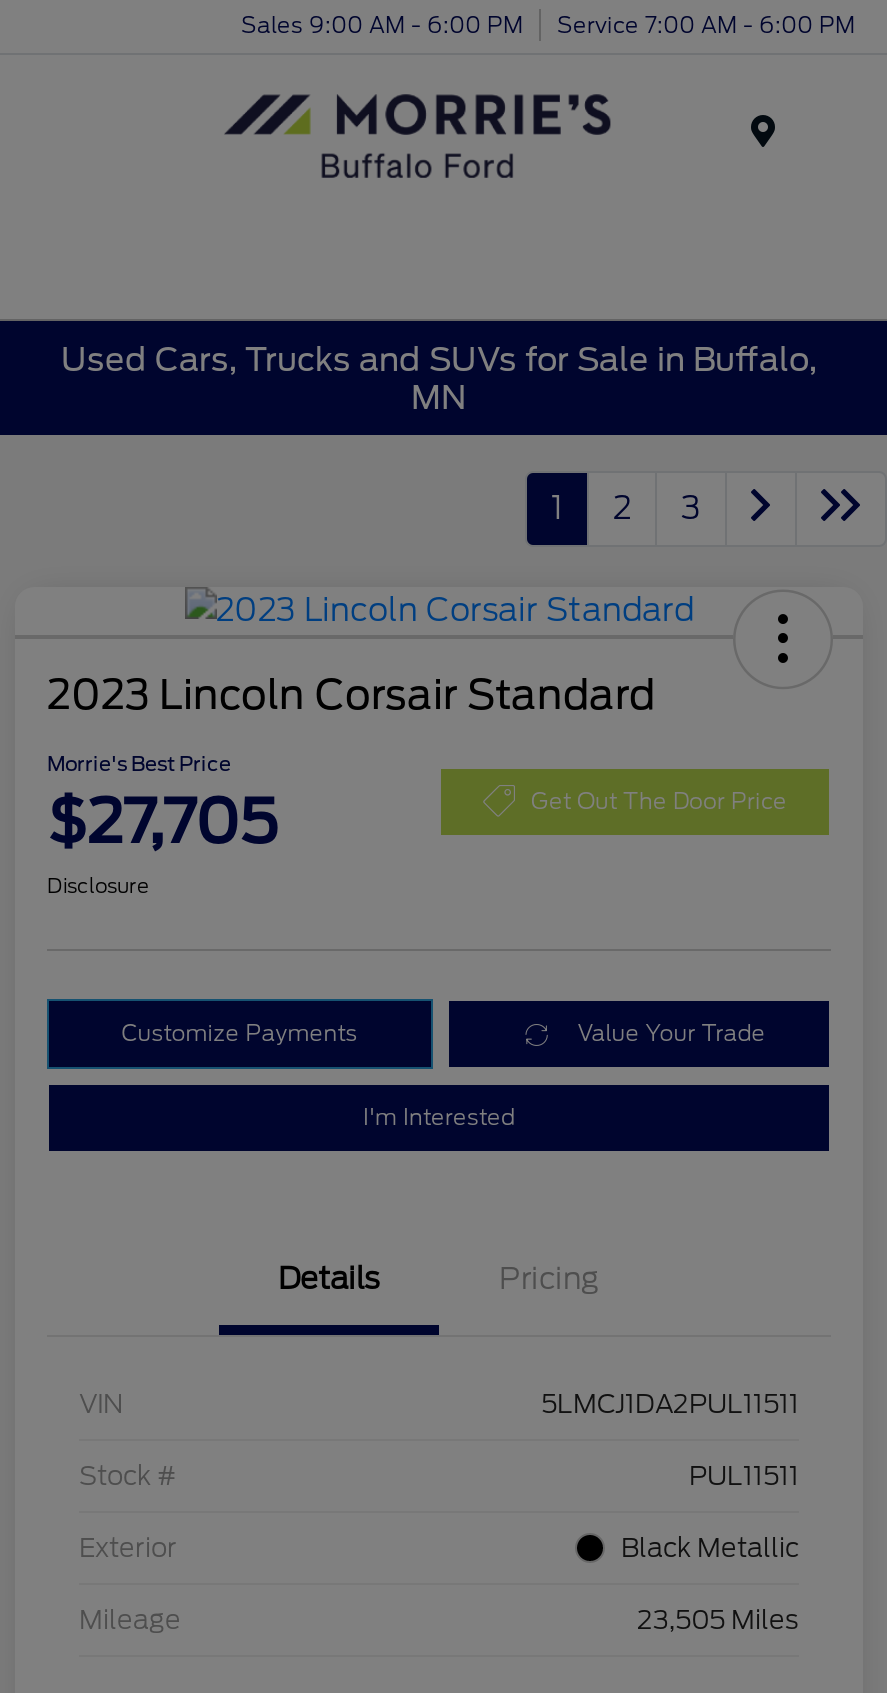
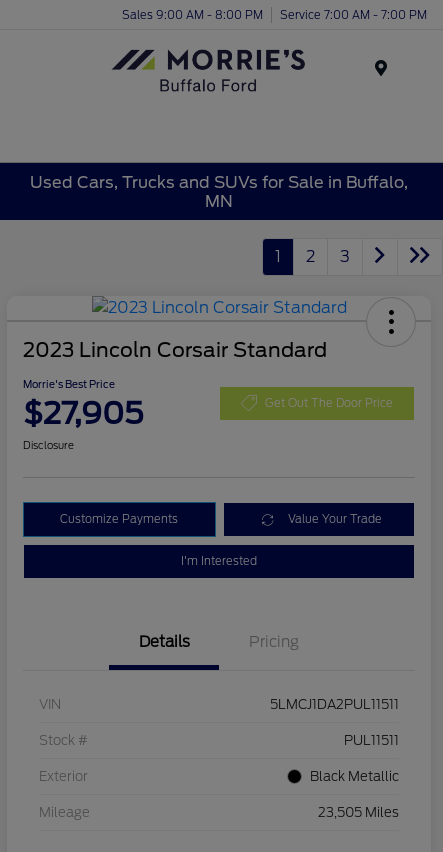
[241,10,523,38] Sales 9:00 AM - 6:00 PM -> [122,7,263,21] Sales 9:00 AM - 8:00 PM
[557,10,855,38] Service 7:00 AM - 6:00 PM -> [280,7,427,21] Service 7:00 AM - 7:00 PM
[47,785,277,857] $27,705 -> [23,395,143,431] $27,905

